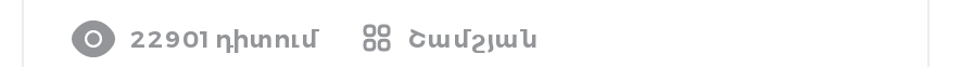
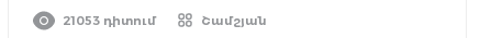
[130,23,319,53] 22901 դիտում -> [63,13,156,28] 21053 դիտում

